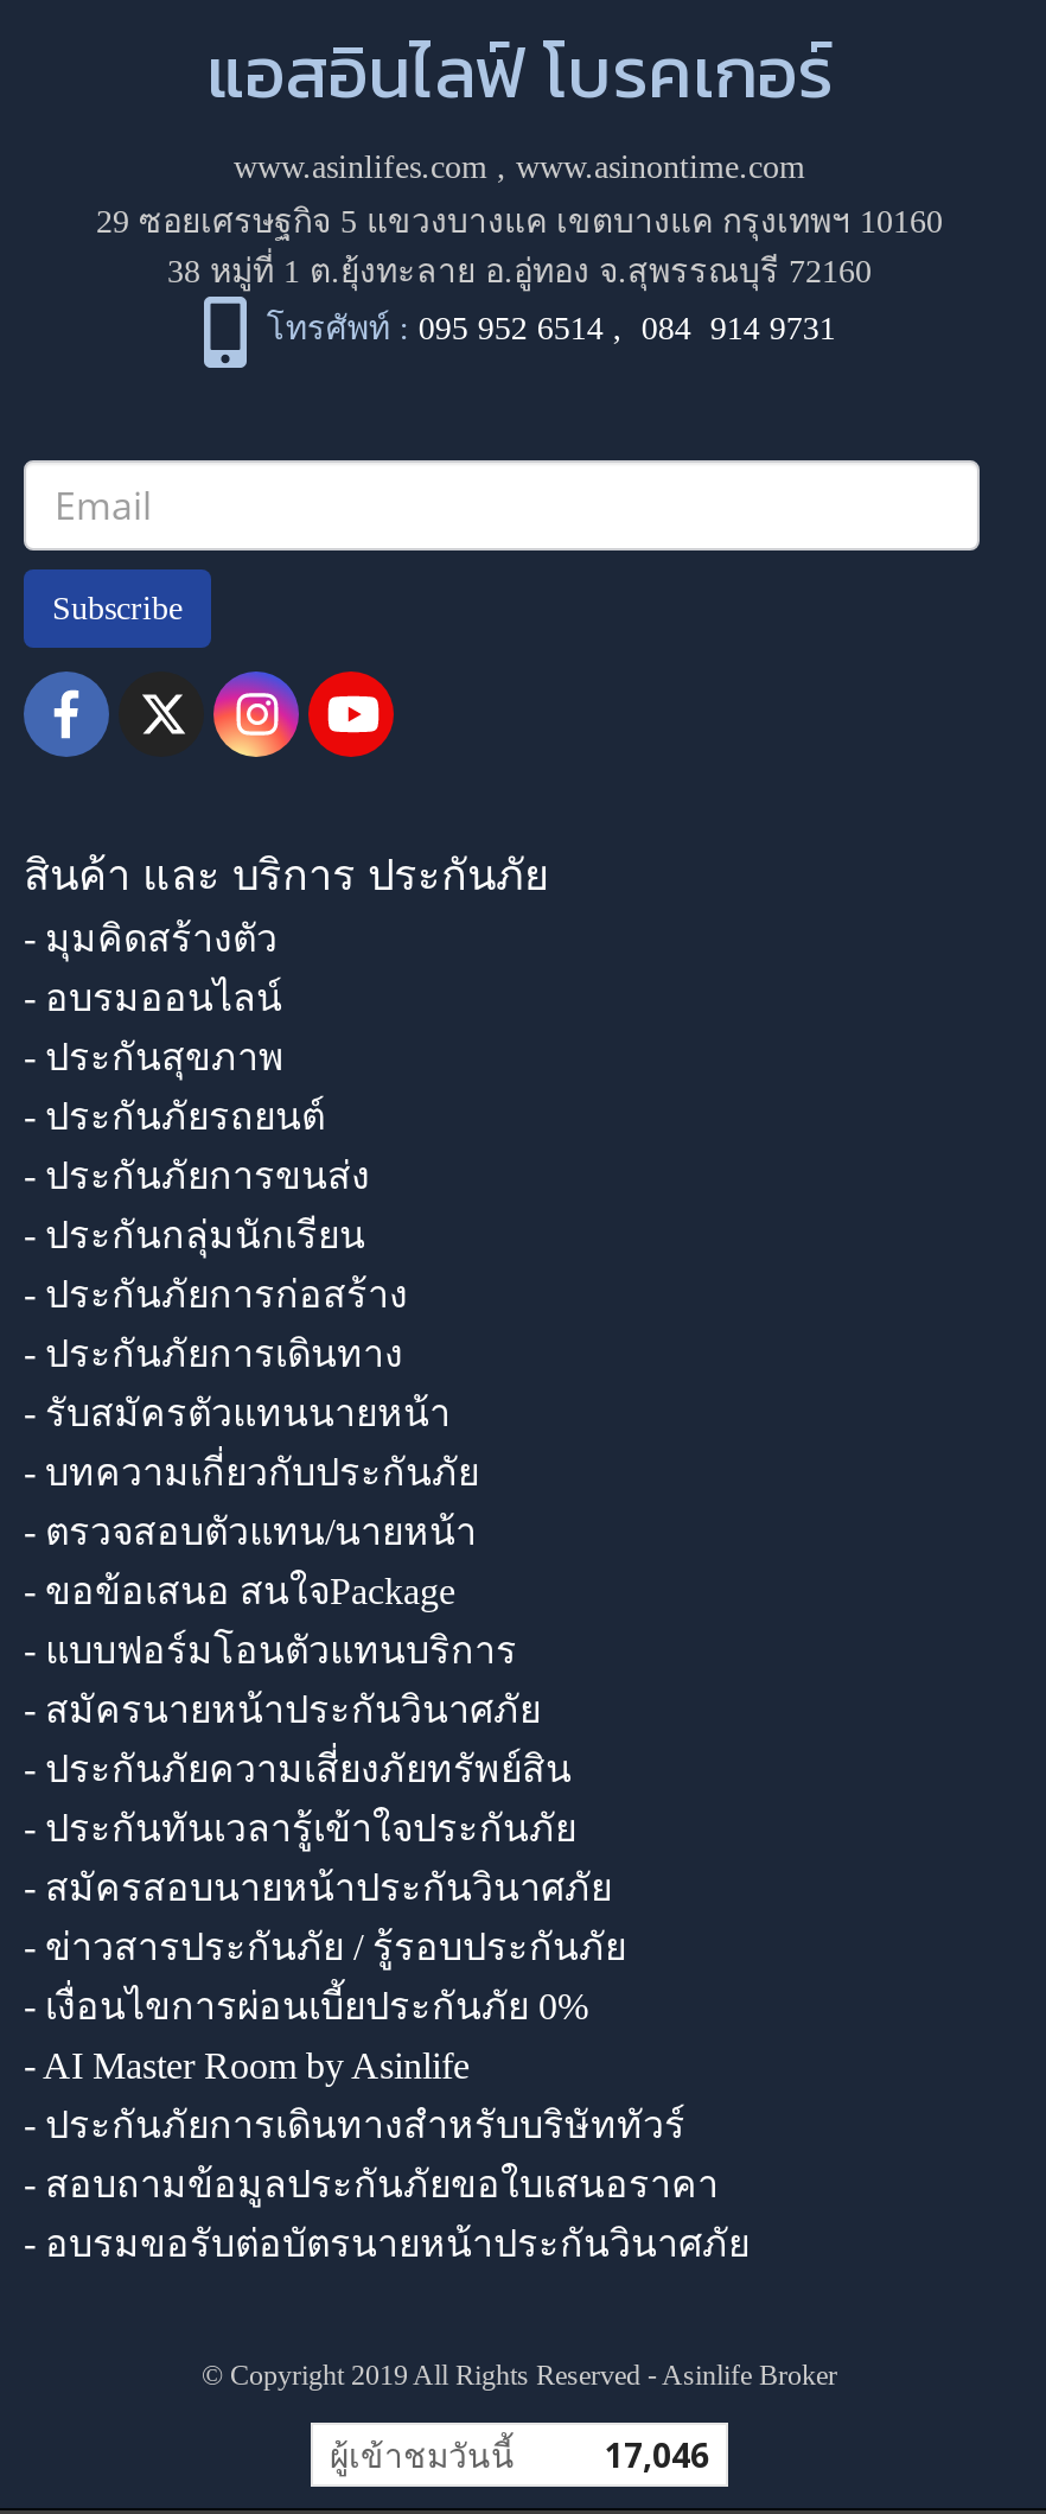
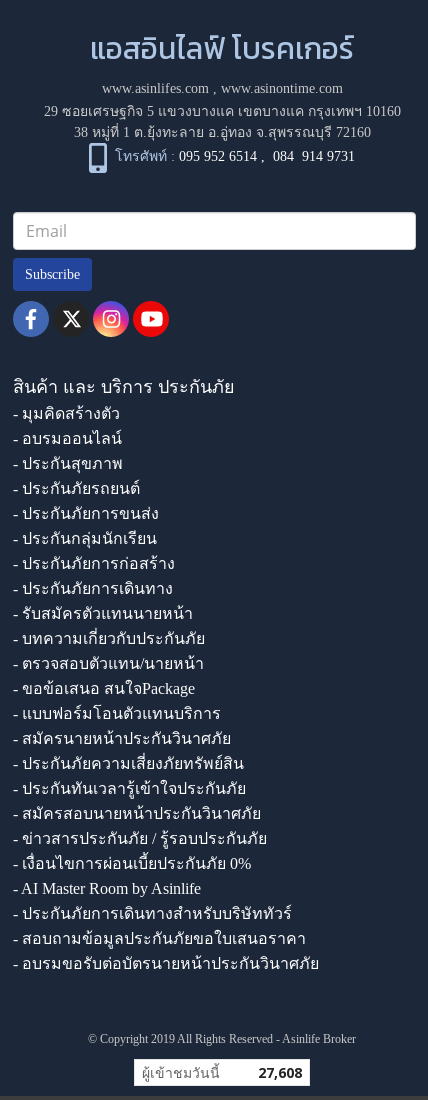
[330,2432,709,2477] ผู้เข้าชมวันนี้ 17,046 -> [142,1063,302,1082] ผู้เข้าชมวันนี้ 27,608

